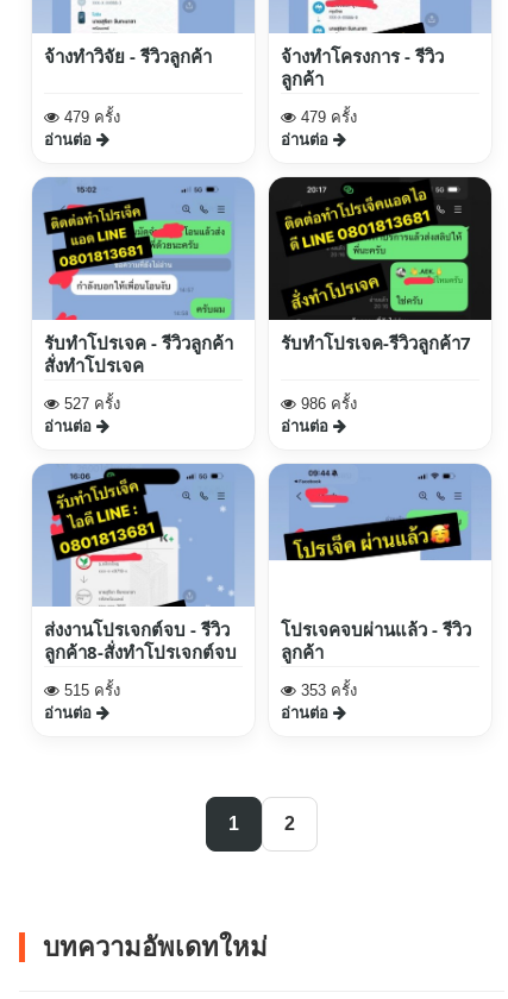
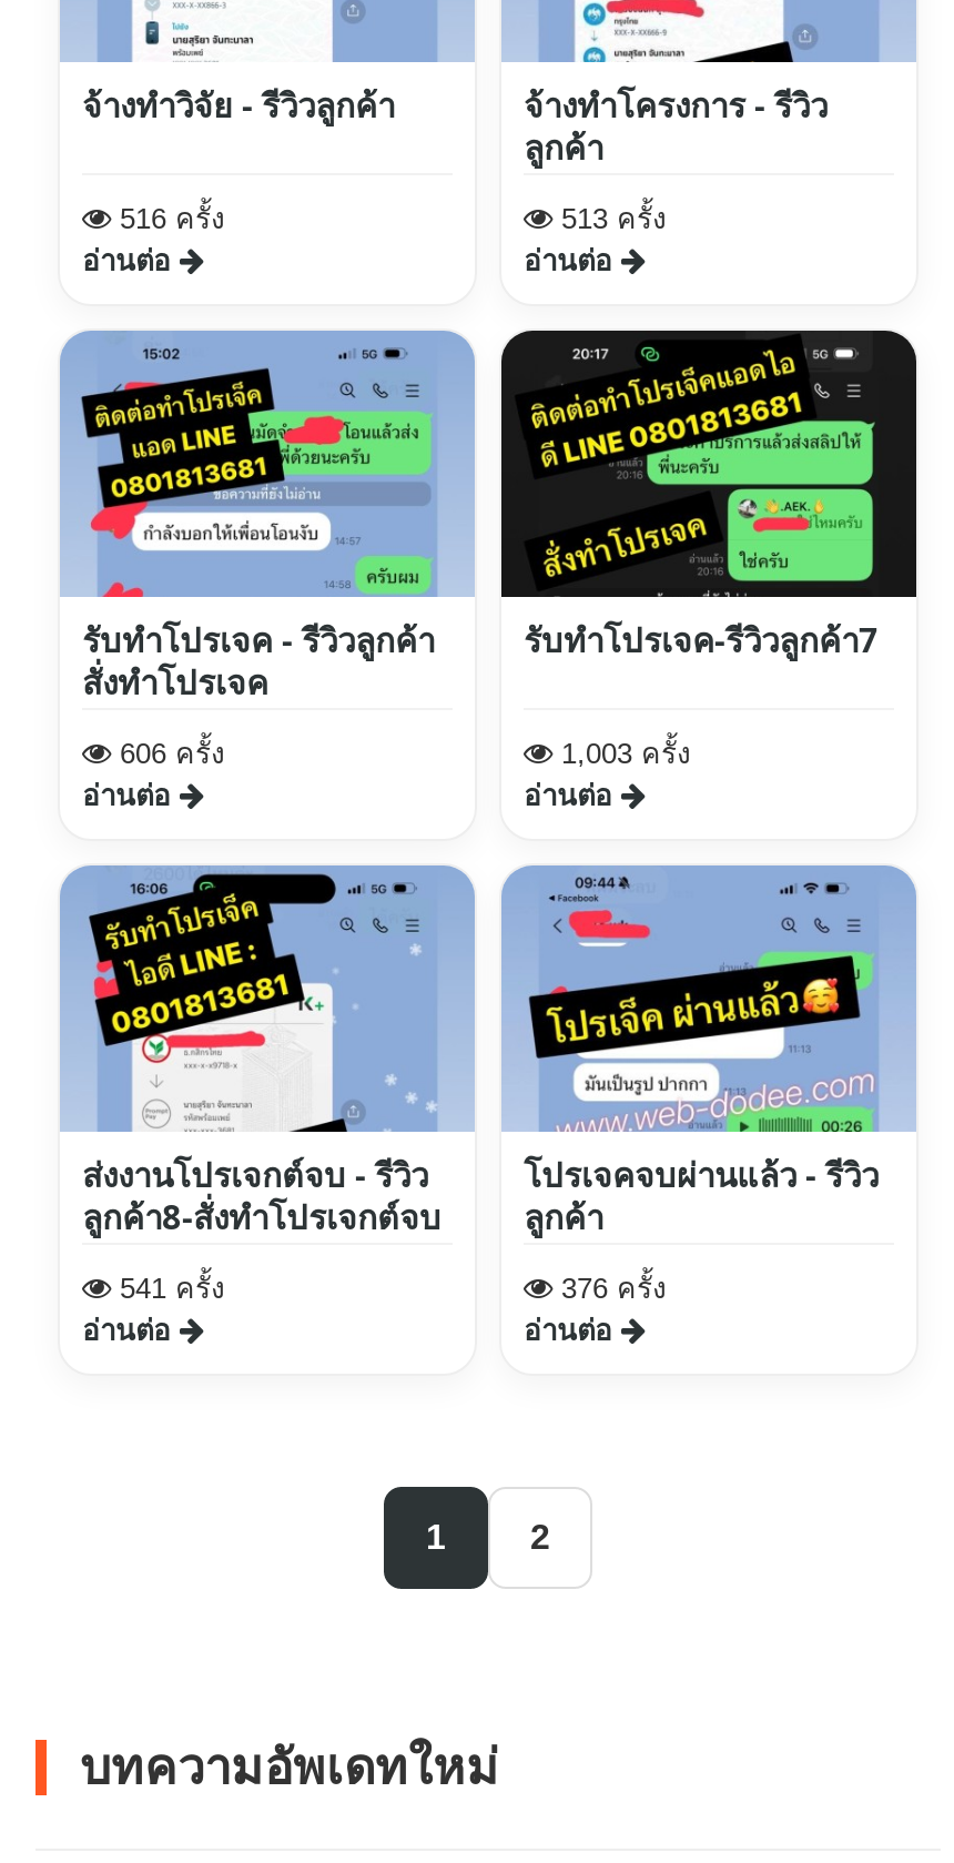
[59,108,120,126] 479 ครั้ง -> [111,202,224,235] 516 ครั้ง
[296,108,357,126] 479 ครั้ง -> [552,202,666,235] 513 ครั้ง
[59,395,120,412] 527 ครั้ง -> [111,736,224,770] 606 ครั้ง
[296,395,357,412] 986 ครั้ง -> [552,736,690,770] 1,003 ครั้ง
none -> [501,1043,916,1134] [image]
[59,681,120,699] 515 ครั้ง -> [111,1271,224,1304] 541 ครั้ง
[296,681,357,699] 353 ครั้ง -> [552,1271,666,1304] 376 ครั้ง

